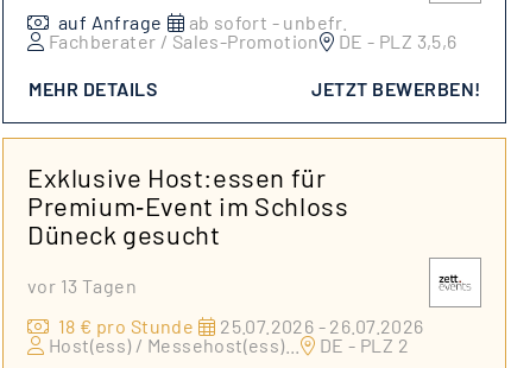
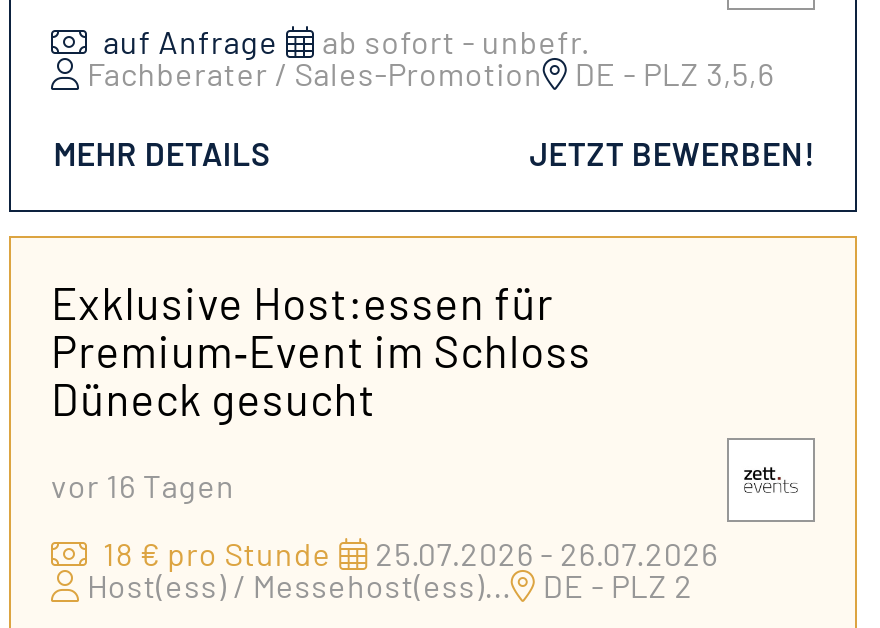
[27,274,137,296] vor 13 Tagen -> [51,465,235,503] vor 16 Tagen

